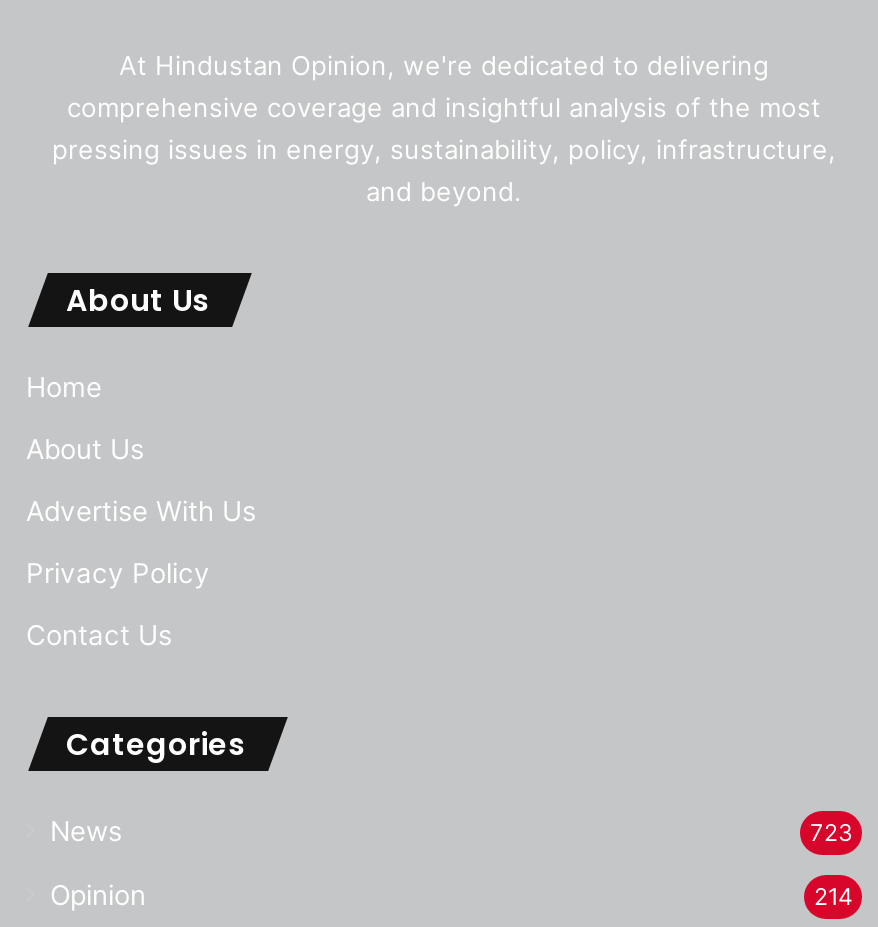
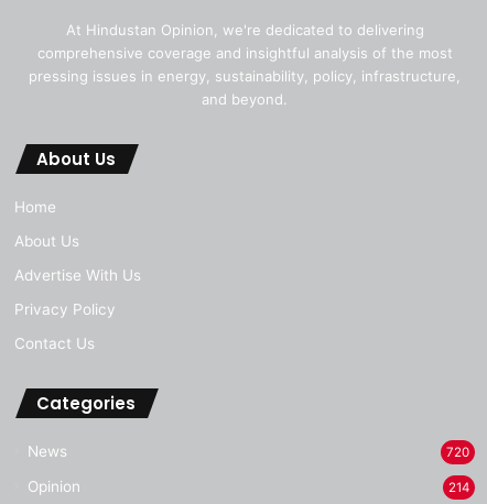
[810,820,852,848] 723 -> [446,445,469,460] 720

